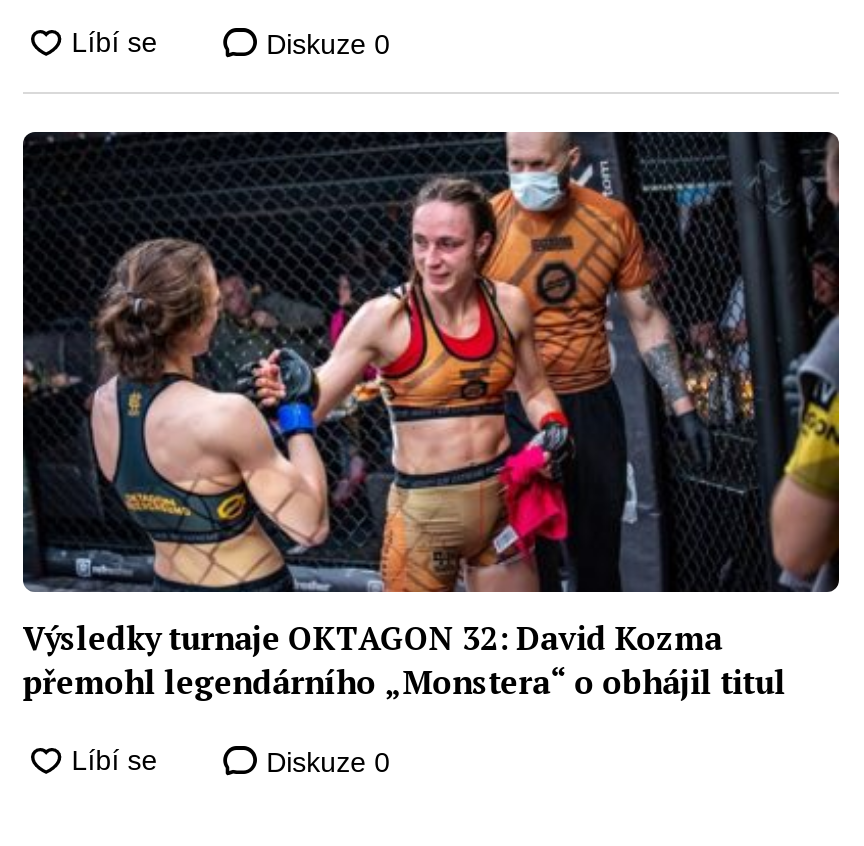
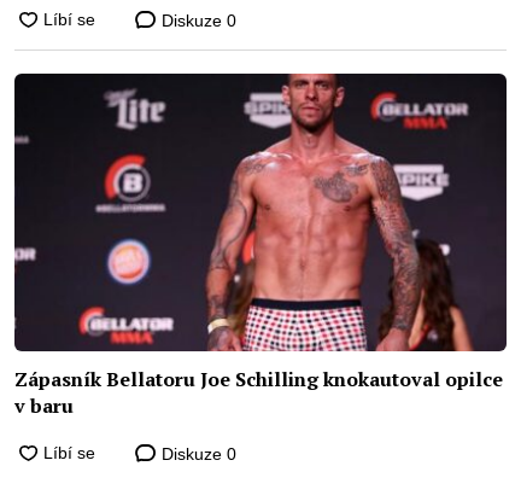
[21,130,841,703] [image] | Výsledky turnaje OKTAGON 32: David Kozma | přemohl legendárního „Monstera“ o obhájil titul -> [13,72,508,418] [image] | Zápasník Bellatoru Joe Schilling knokautoval opilce | v baru

